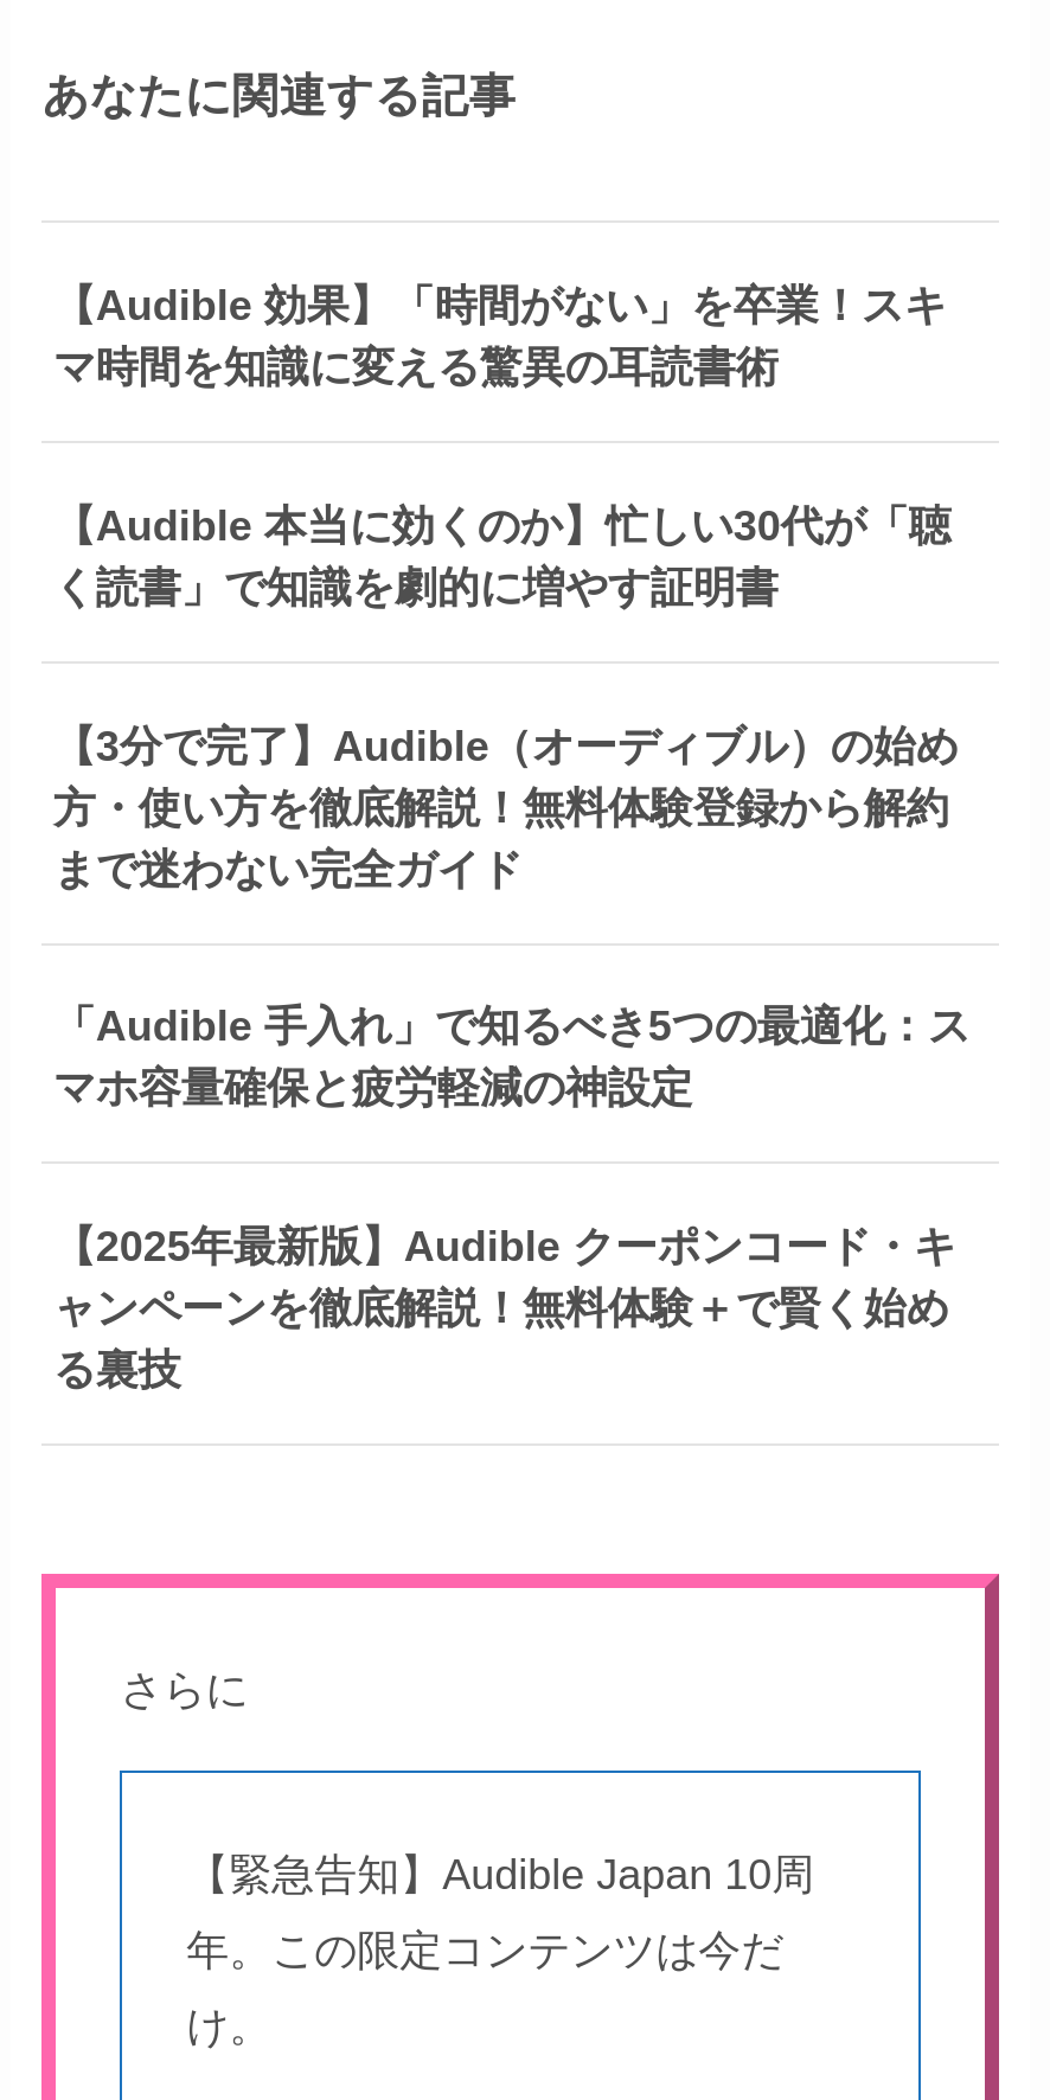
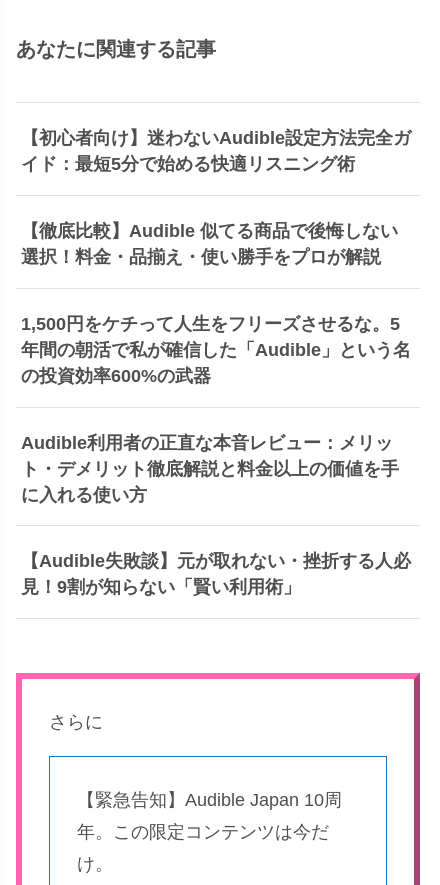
[53,282,947,391] 【Audible 効果】「時間がない」を卒業！スキ | マ時間を知識に変える驚異の耳読書術 -> [21,128,411,174] 【初心者向け】迷わないAudible設定方法完全ガ | イド：最短5分で始める快適リスニング術
[53,502,951,611] 【Audible 本当に効くのか】忙しい30代が「聴 | く読書」で知識を劇的に増やす証明書 -> [21,221,398,267] 【徹底比較】Audible 似てる商品で後悔しない | 選択！料金・品揃え・使い勝手をプロが解説
[53,722,959,893] 【3分で完了】Audible（オーディブル）の始め | 方・使い方を徹底解説！無料体験登録から解約 | まで迷わない完全ガイド -> [21,314,411,386] 1,500円をケチって人生をフリーズさせるな。5 | 年間の朝活で私が確信した「Audible」という名 | の投資効率600%の武器
[53,1004,970,1113] 「Audible 手入れ」で知るべき5つの最適化：ス | マホ容量確保と疲労軽減の神設定 -> [21,432,399,504] Audible利用者の正直な本音レビュー：メリッ | ト・デメリット徹底解説と料金以上の価値を手 | に入れる使い方
[53,1224,956,1395] 【2025年最新版】Audible クーポンコード・キ | ャンペーンを徹底解説！無料体験＋で賢く始め | る裏技 -> [21,551,411,597] 【Audible失敗談】元が取れない・挫折する人必 | 見！9割が知らない「賢い利用術」

